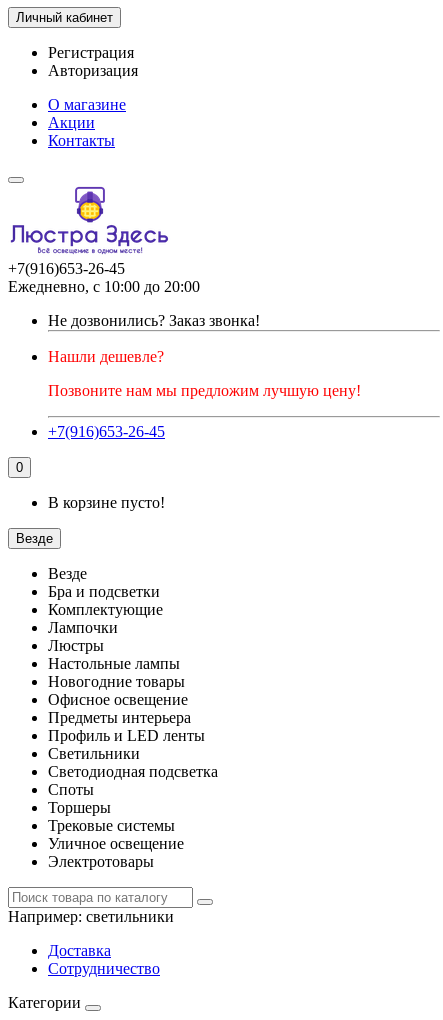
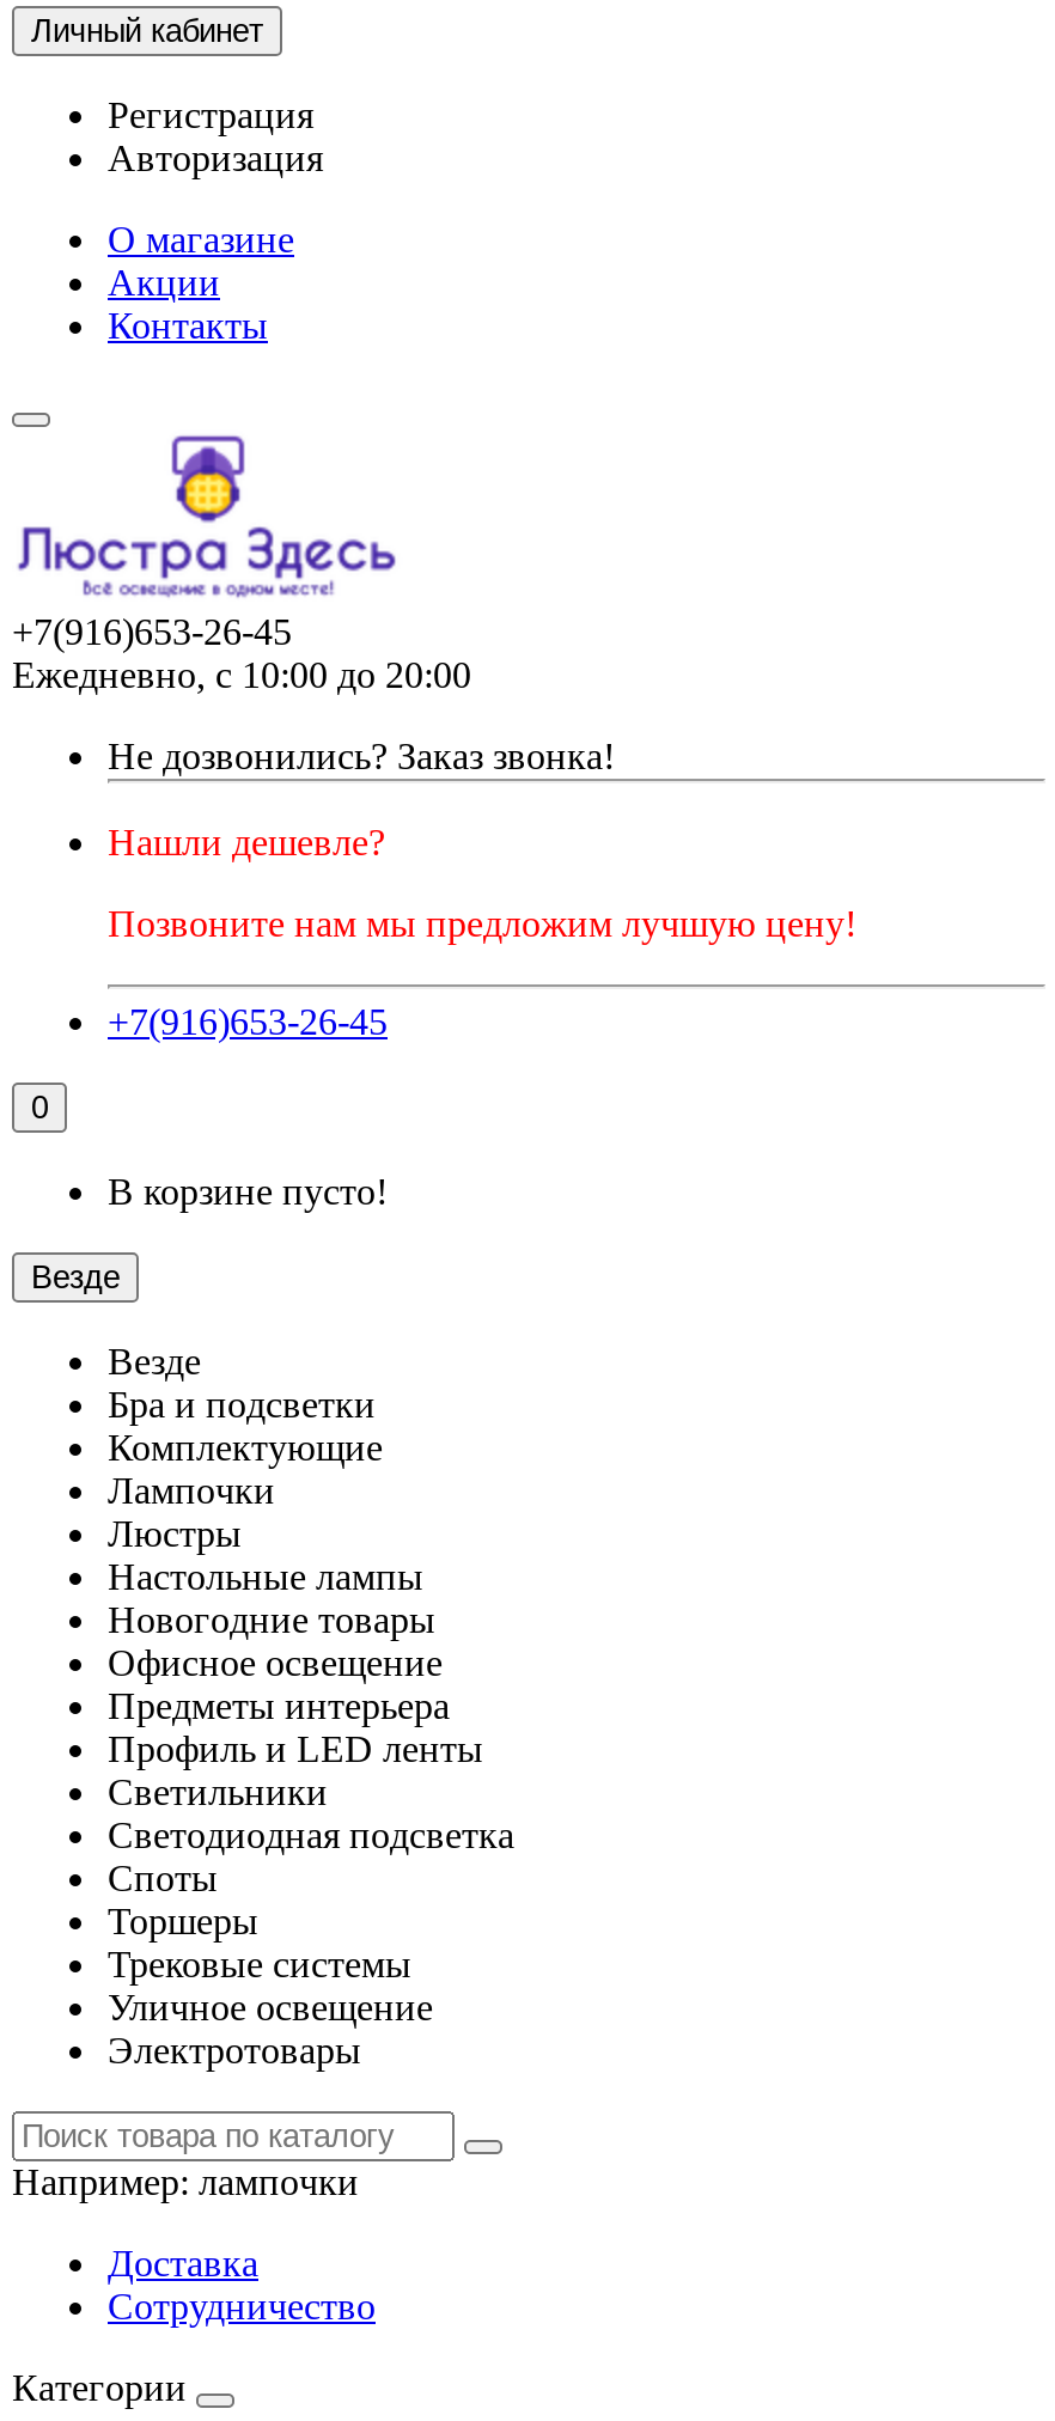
[8,908,174,925] Например:светильники -> [12,2161,359,2202] Например:лампочки

